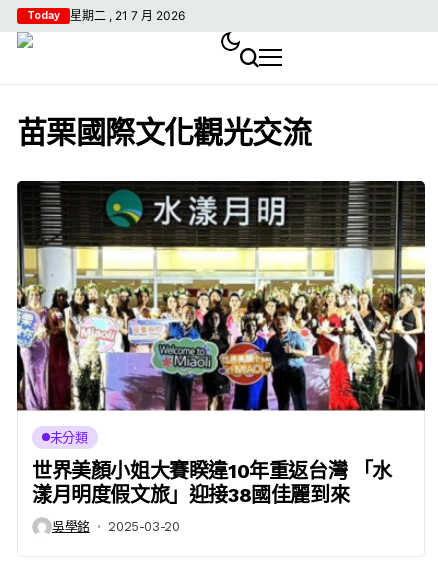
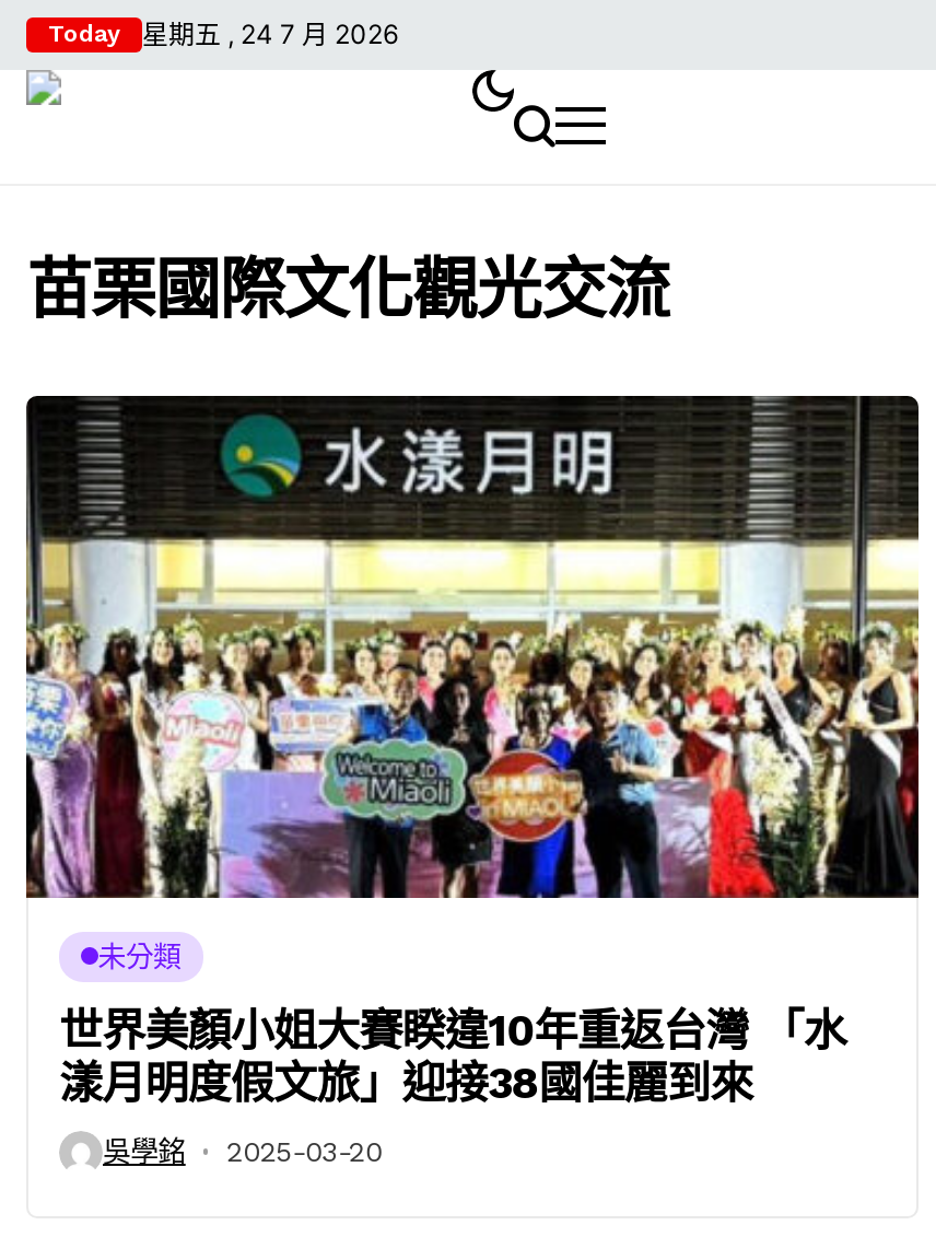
[27,8,185,23] Today 星期二 , 21 7 月 2026 -> [48,17,398,50] Today 星期五 , 24 7 月 2026

